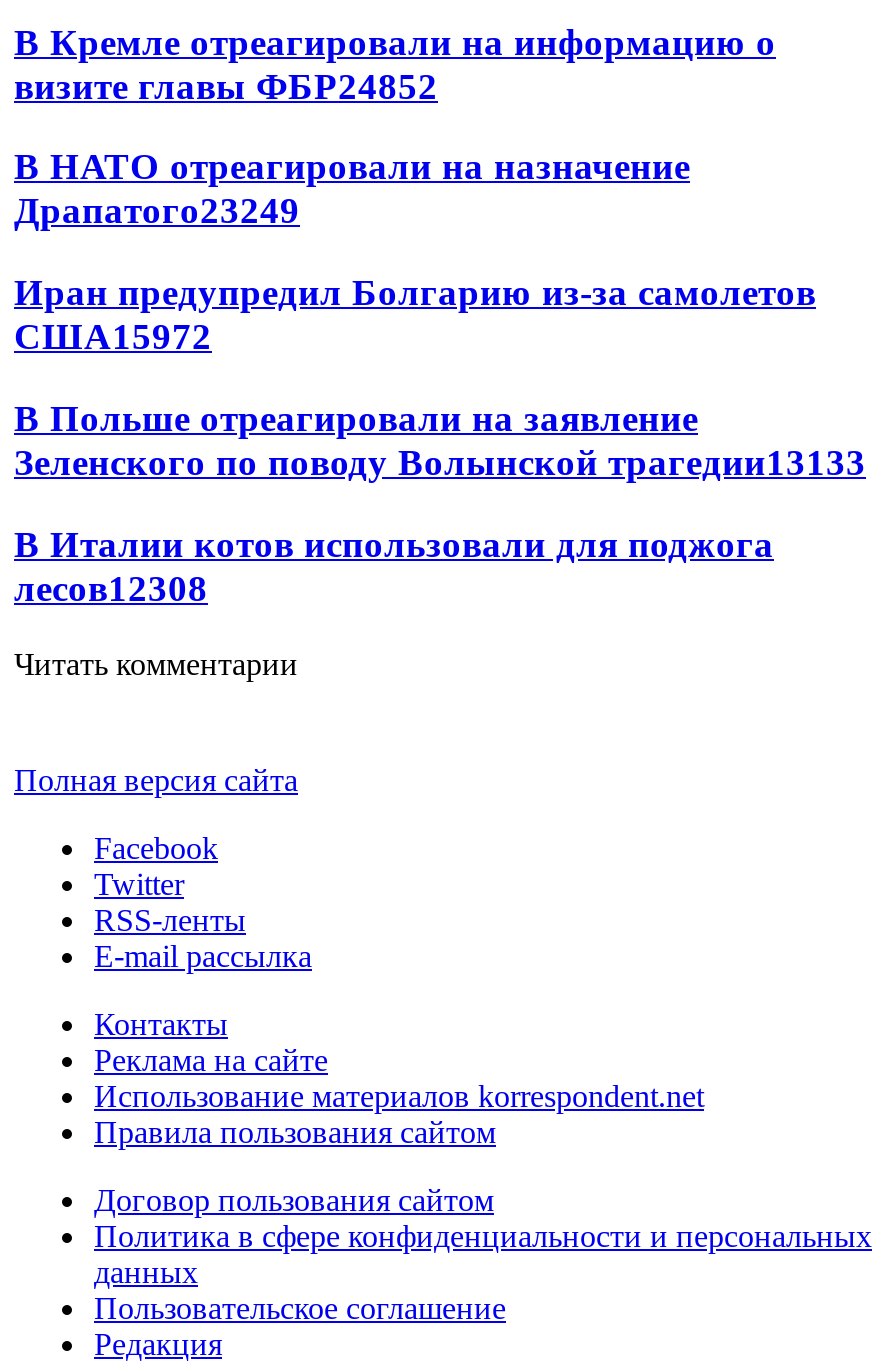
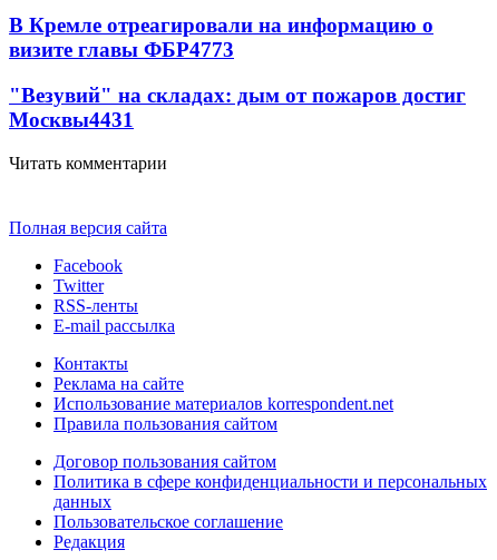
[14,64,866,608] визите главы ФБР24852 | В НАТО отреагировали на назначение | Драпатого23249 | Иран предупредил Болгарию из-за самолетов | США15972 | В Польше отреагировали на заявление | Зеленского по поводу Волынской трагедии13133 | В Италии котов использовали для поджога | лесов12308 -> [9,38,466,131] визите главы ФБР4773 | "Везувий" на складах: дым от пожаров достиг | Москвы4431

